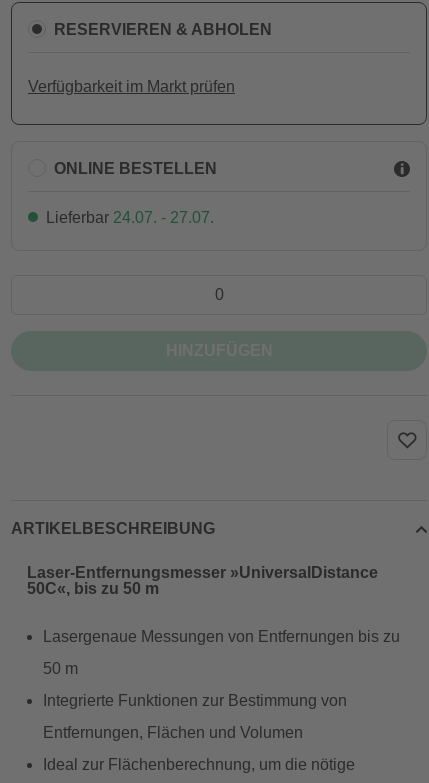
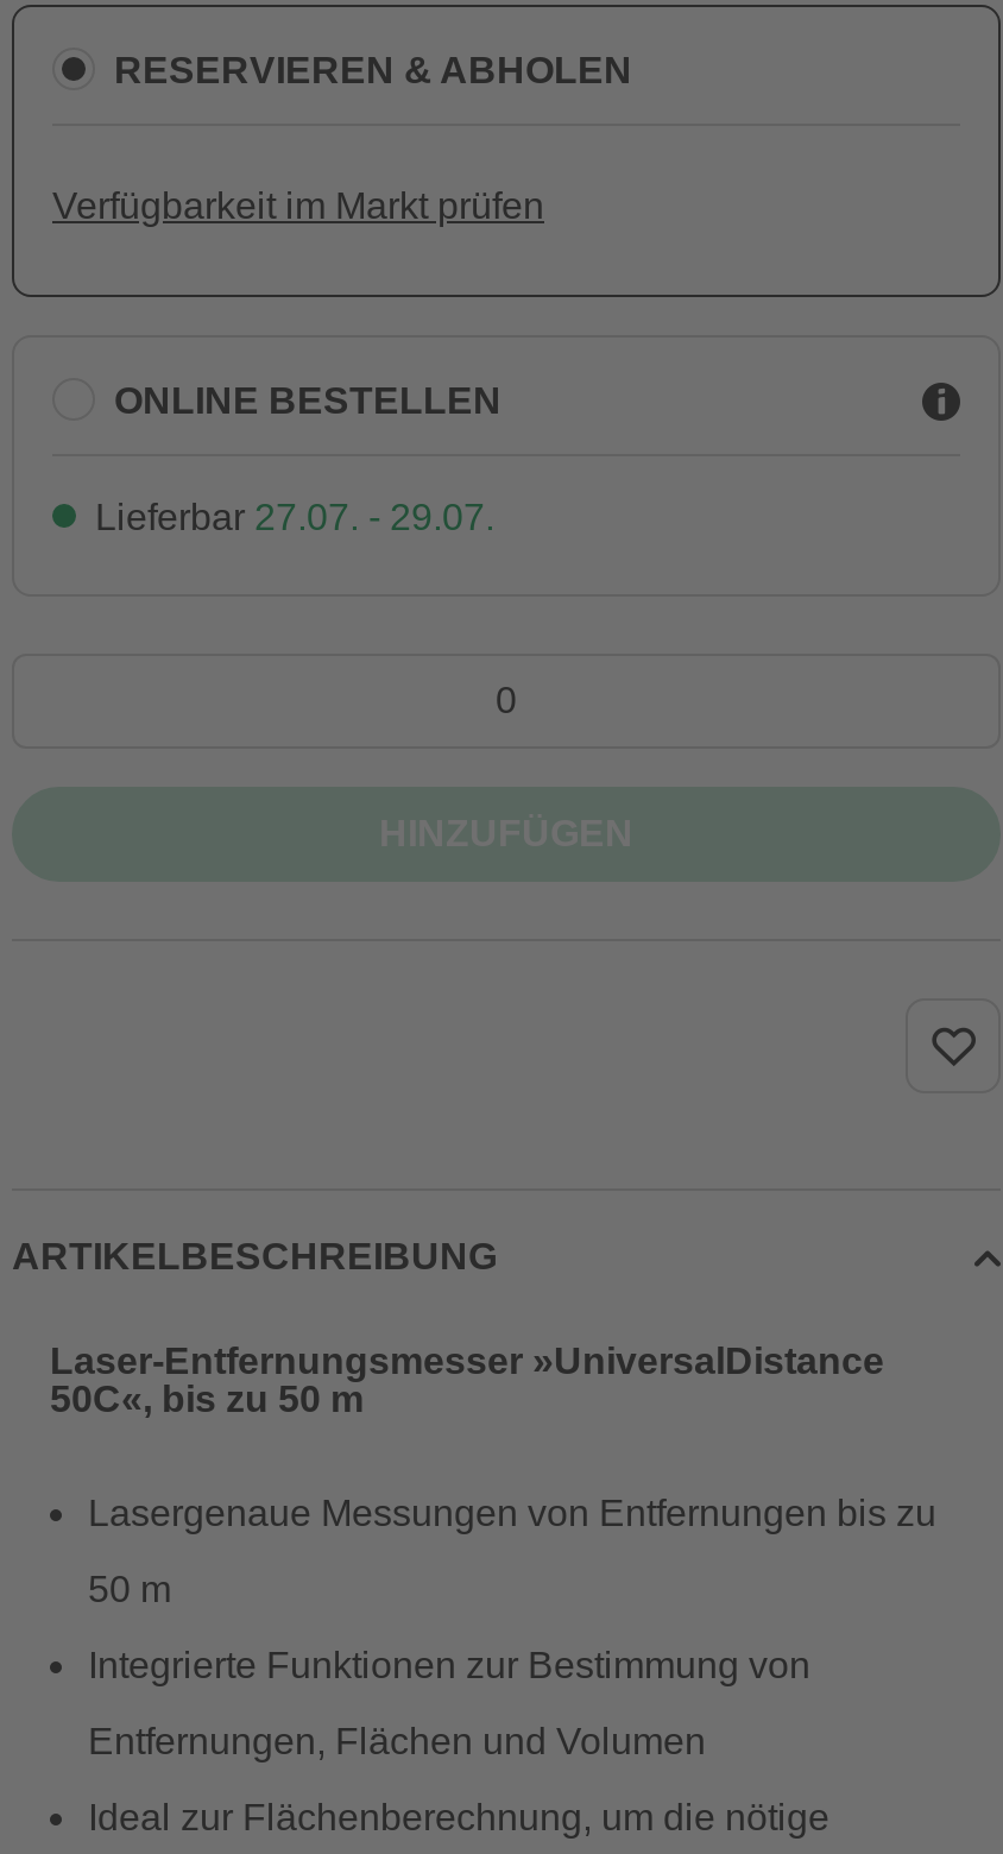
[46,209,214,226] Lieferbar 24.07. - 27.07. -> [95,497,494,537] Lieferbar 27.07. - 29.07.

